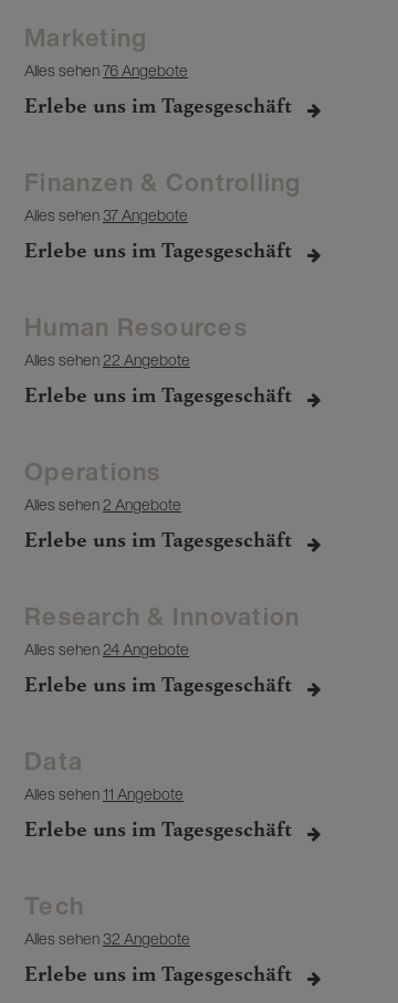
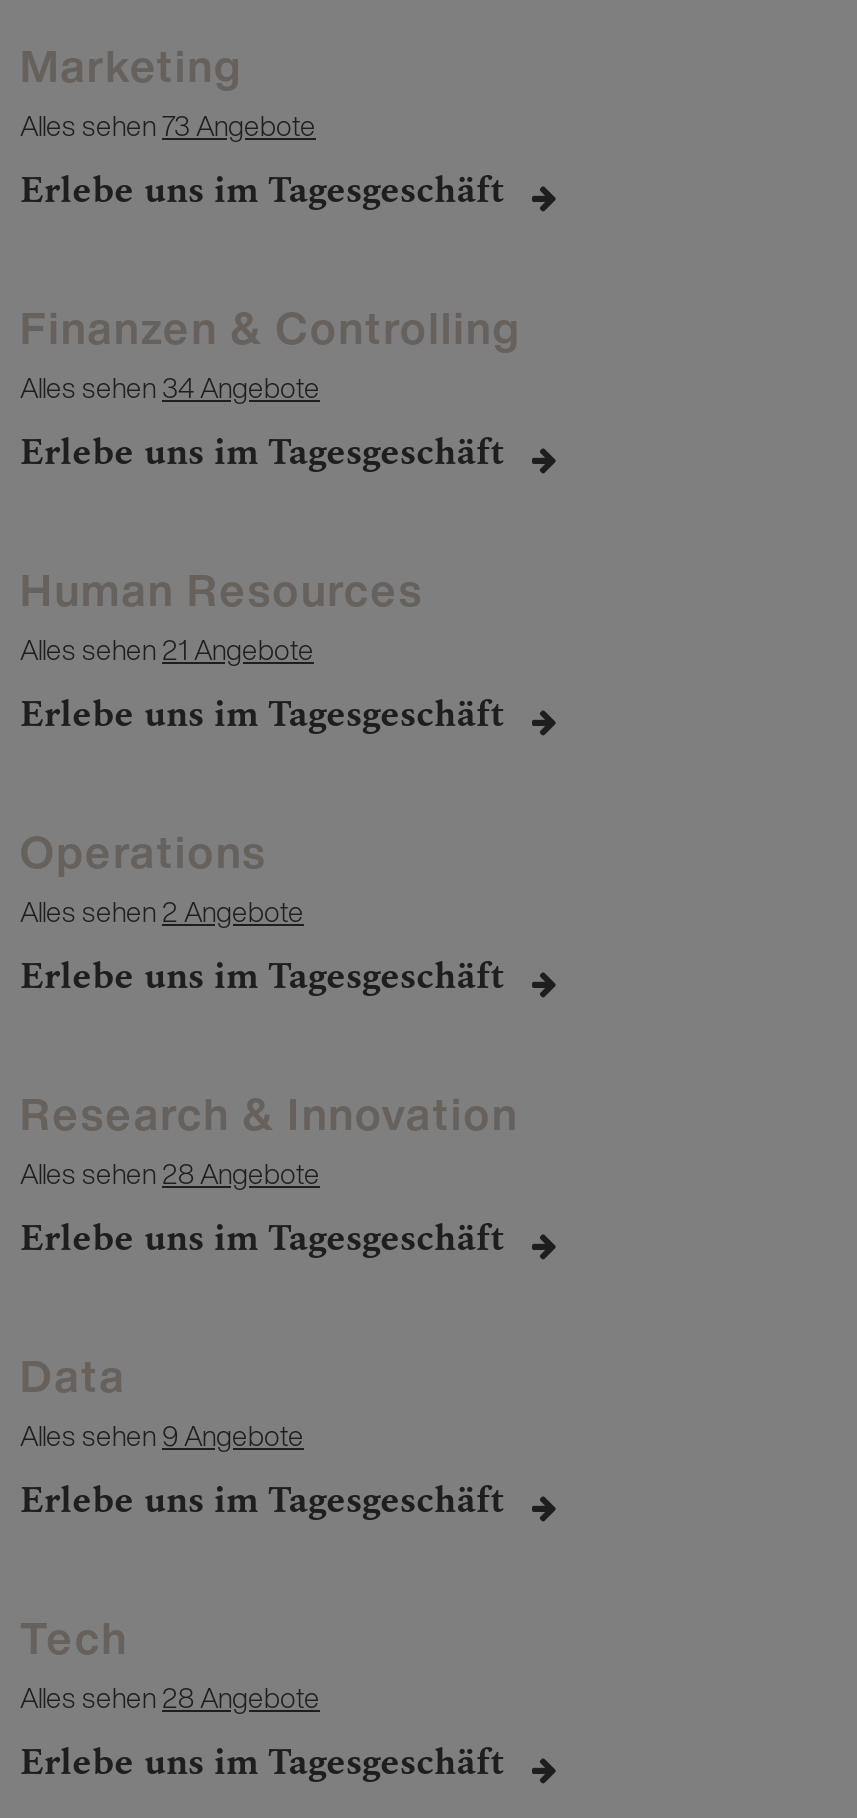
[24,59,188,82] Alles sehen76 Angebote -> [20,104,316,146] Alles sehen73 Angebote
[24,203,188,226] Alles sehen 37 Angebote -> [20,366,320,408] Alles sehen 34 Angebote
[24,348,190,371] Alles sehen 22 Angebote -> [20,628,314,670] Alles sehen 21 Angebote
[24,637,189,661] Alles sehen 24 Angebote -> [20,1152,320,1194] Alles sehen 28 Angebote
[24,782,184,805] Alles sehen 11 Angebote -> [20,1414,304,1456] Alles sehen 9 Angebote
[24,927,190,950] Alles sehen 32 Angebote -> [20,1676,320,1718] Alles sehen 28 Angebote

